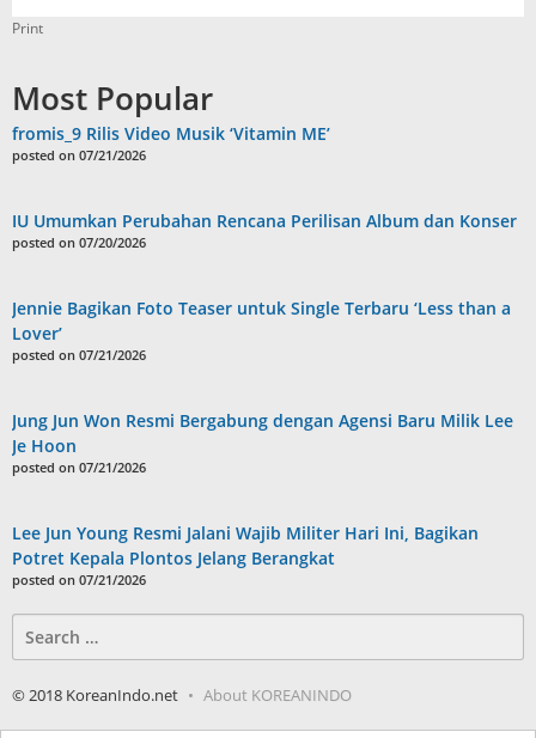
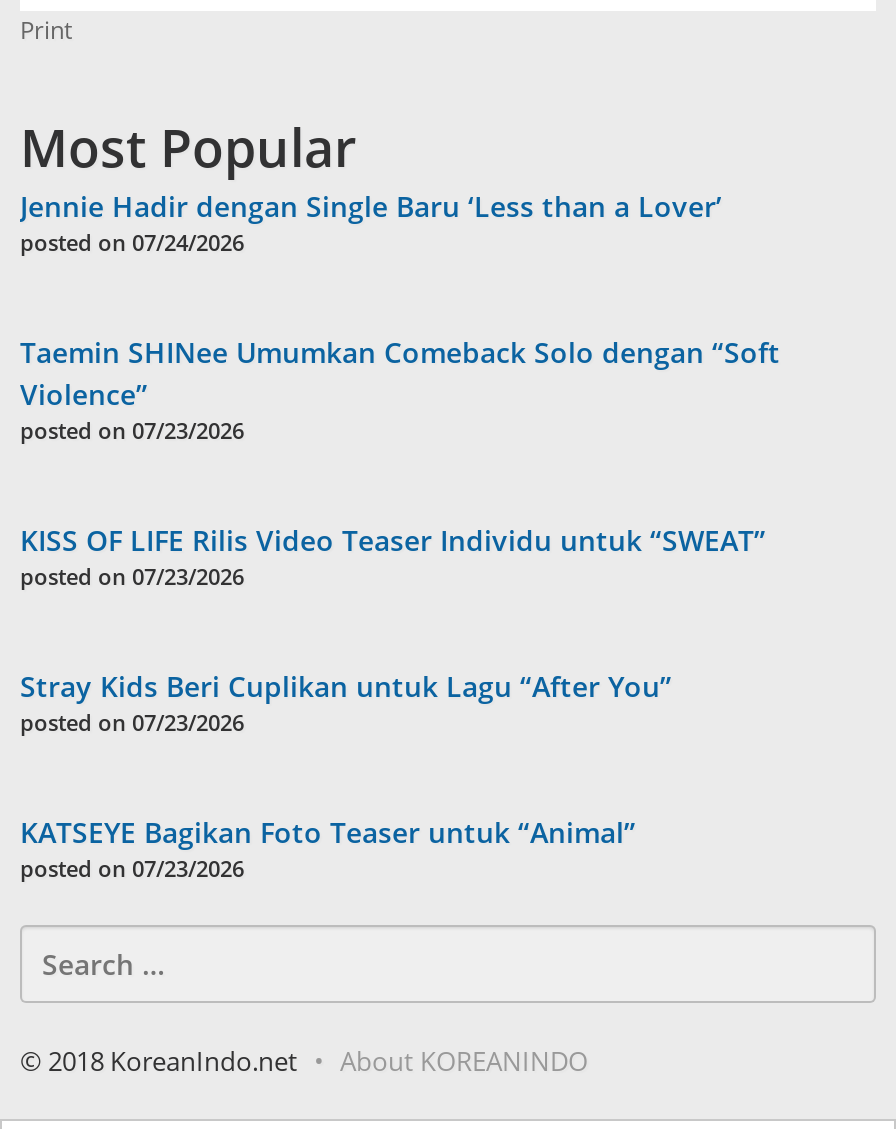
[12,122,330,164] fromis_9 Rilis Video Musik ‘Vitamin ME’ | posted on 07/21/2026 -> [20,187,722,257] Jennie Hadir dengan Single Baru ‘Less than a Lover’ | posted on 07/24/2026
[12,209,517,251] IU Umumkan Perubahan Rencana Perilisan Album dan Konser | posted on 07/20/2026 -> [20,333,780,445] Taemin SHINee Umumkan Comeback Solo dengan “Soft | Violence” | posted on 07/23/2026
[12,297,511,364] Jennie Bagikan Foto Teaser untuk Single Terbaru ‘Less than a | Lover’ | posted on 07/21/2026 -> [20,521,766,591] KISS OF LIFE Rilis Video Teaser Individu untuk “SWEAT” | posted on 07/23/2026
[12,409,513,476] Jung Jun Won Resmi Bergabung dengan Agensi Baru Milik Lee | Je Hoon | posted on 07/21/2026 -> [20,667,672,737] Stray Kids Beri Cuplikan untuk Lagu “After You” | posted on 07/23/2026
[12,522,479,589] Lee Jun Young Resmi Jalani Wajib Militer Hari Ini, Bagikan | Potret Kepala Plontos Jelang Berangkat | posted on 07/21/2026 -> [20,813,636,883] KATSEYE Bagikan Foto Teaser untuk “Animal” | posted on 07/23/2026

